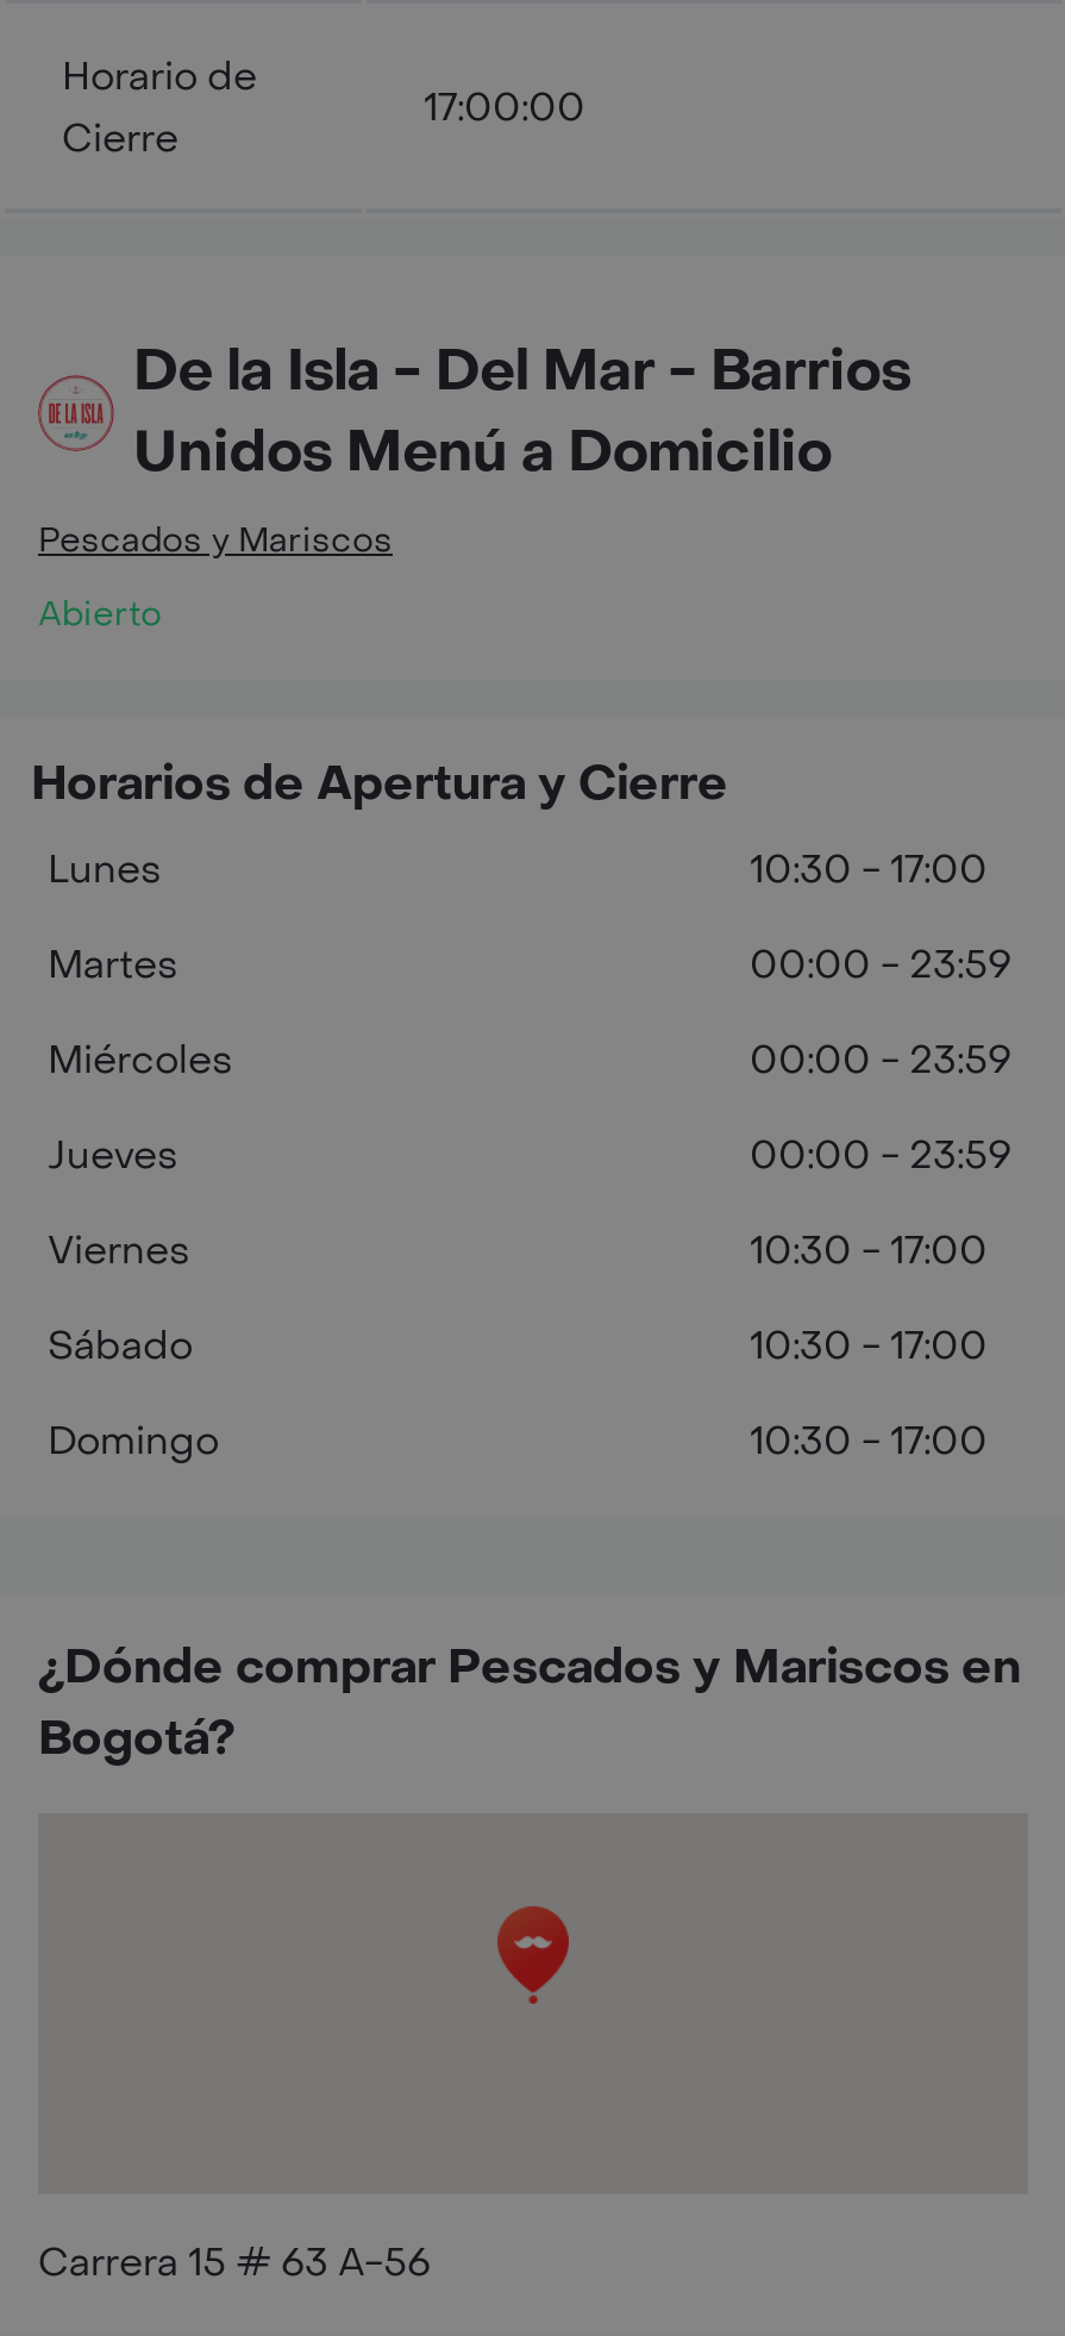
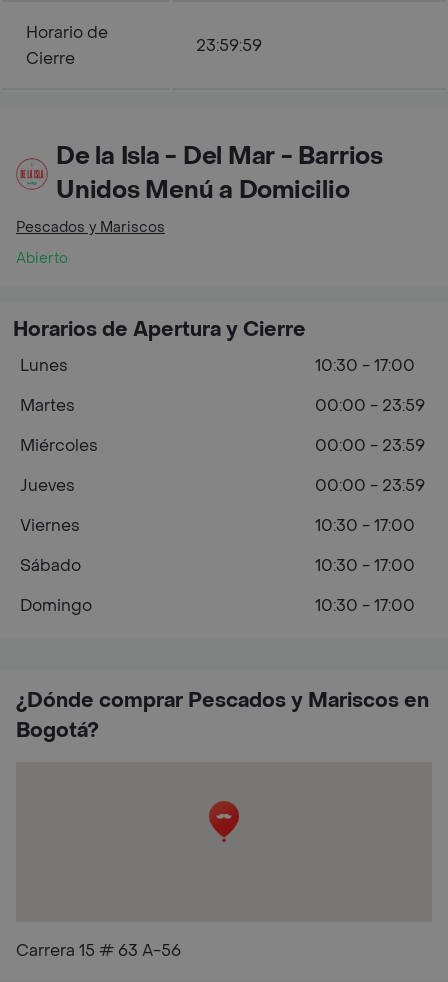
[424,82,585,132] 17:00:00 -> [196,35,262,56] 23:59:59

